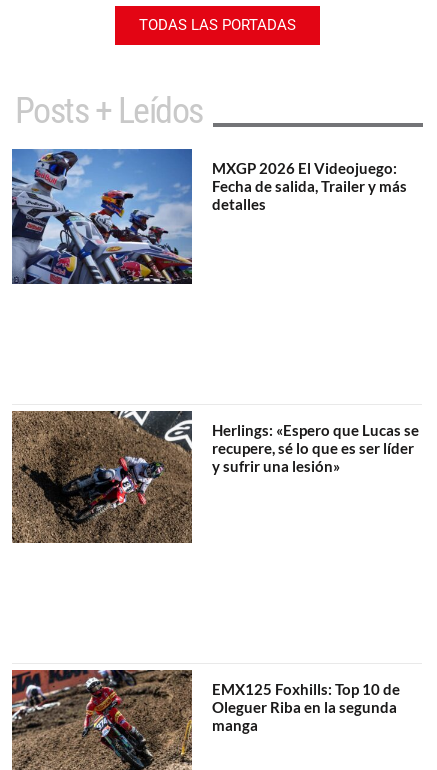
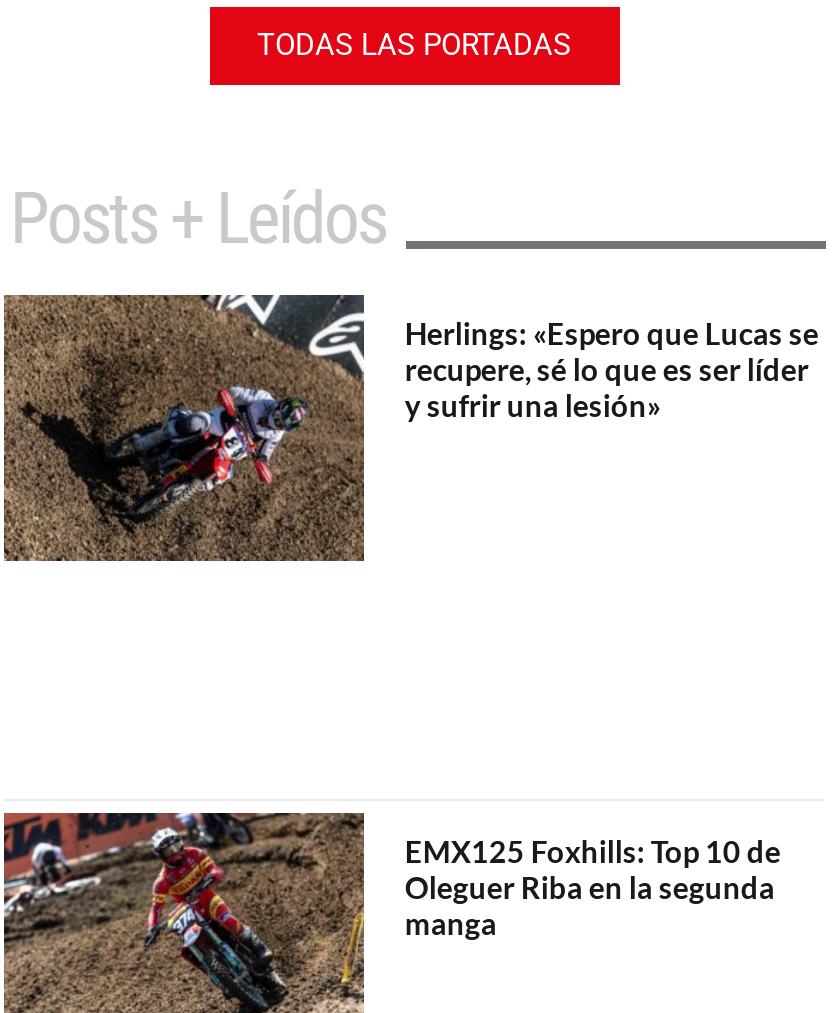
[11,148,407,285] [image] | MXGP 2026 El Videojuego: | Fecha de salida, Trailer y más | detalles -> none

